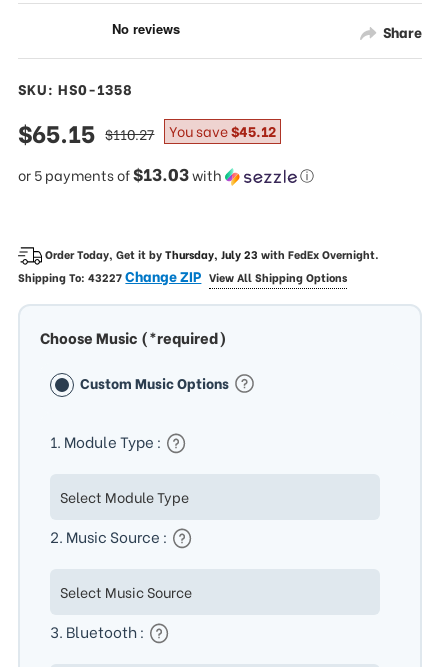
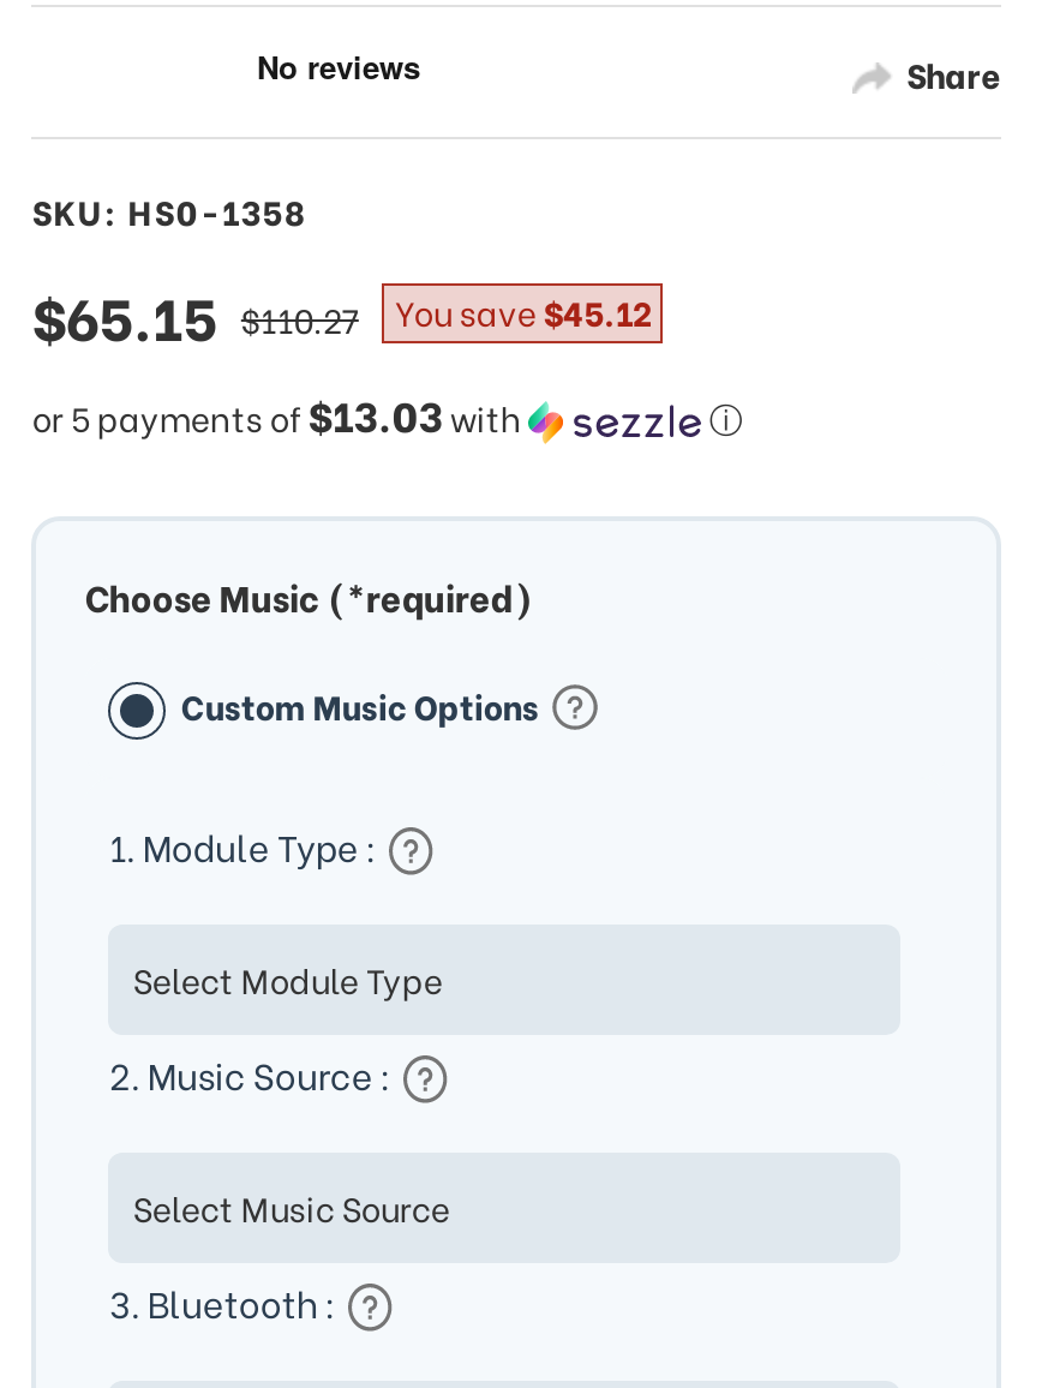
[18,246,379,286] Order Today, Get it by Thursday, July 23 with FedEx Overnight. | Shipping To: 43227 Change ZIP View All Shipping Options -> none

